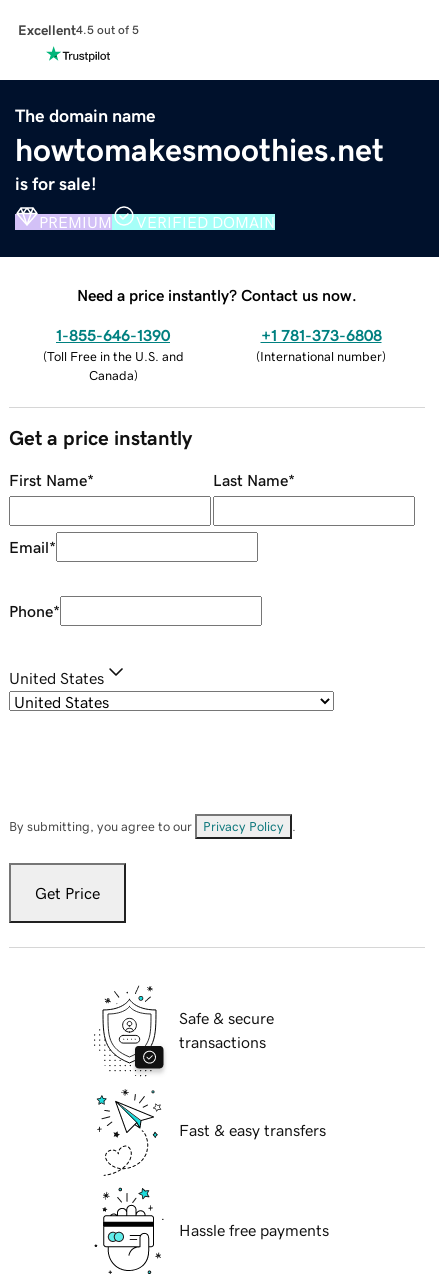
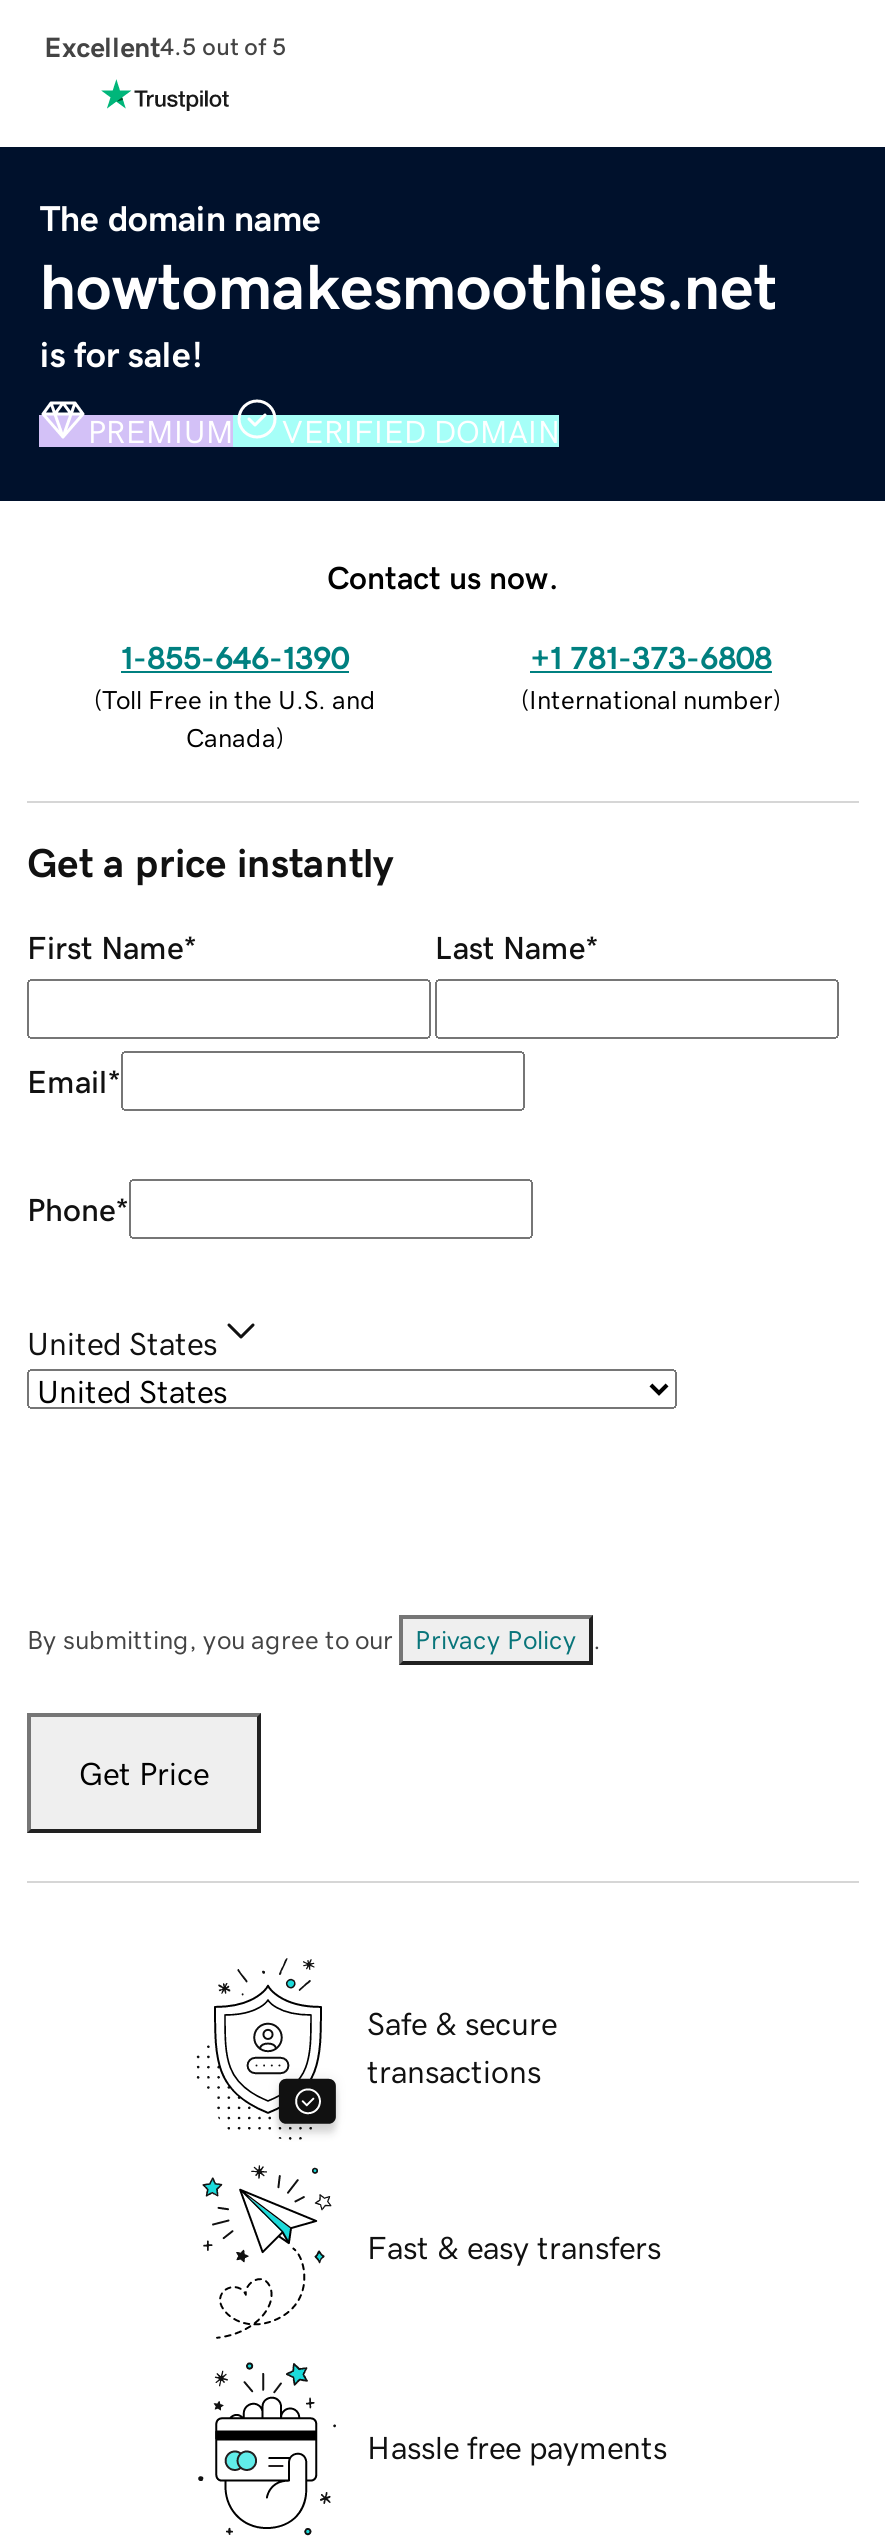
[77,287,357,303] Need a price instantly? Contact us now. -> [327,560,559,592] Contact us now.

